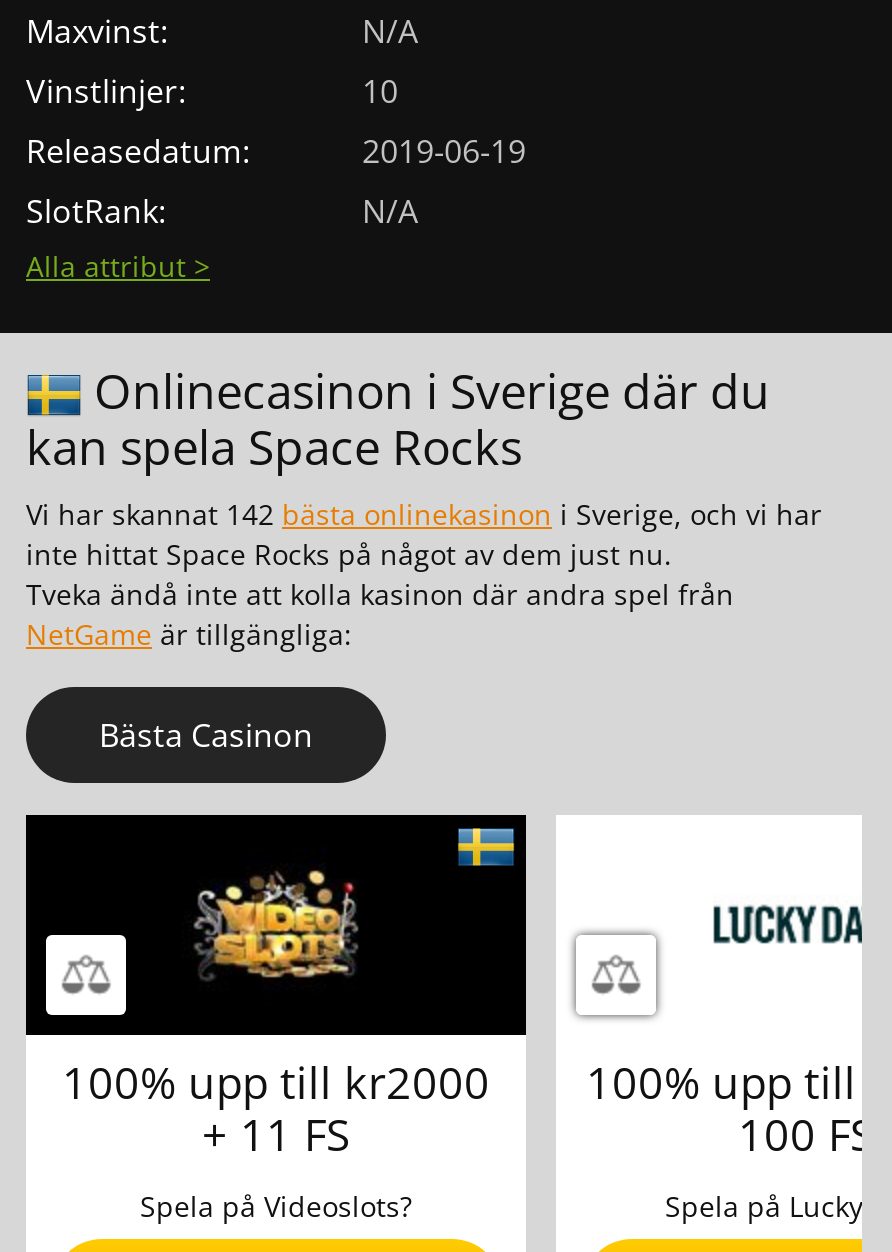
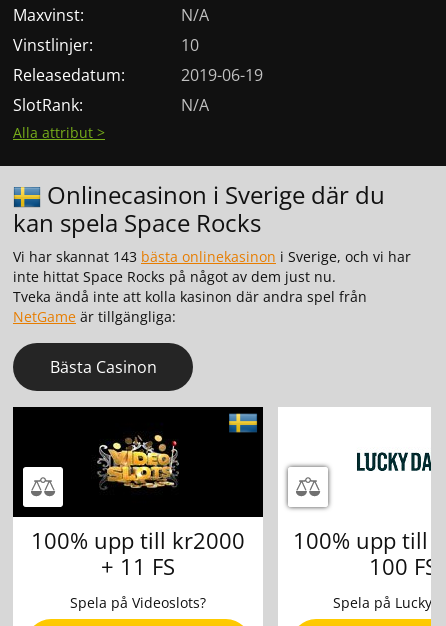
[26,494,822,532] Vi har skannat 142 bästa onlinekasinon i Sverige, och vi har -> [13,247,411,266] Vi har skannat 143 bästa onlinekasinon i Sverige, och vi har

